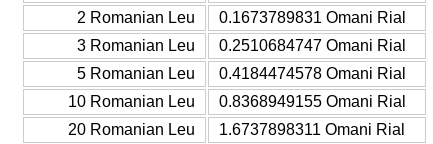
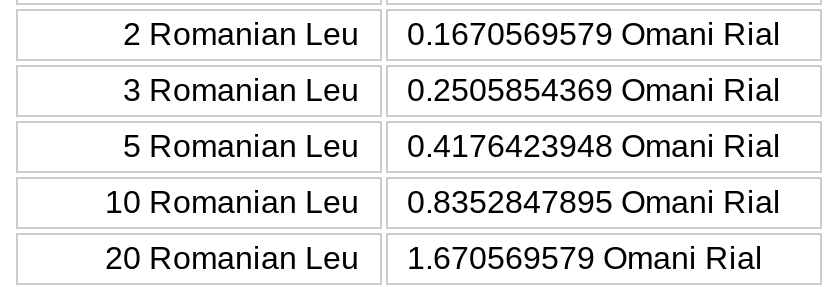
[76,9,405,26] 2 Romanian Leu 0.1673789831 Omani Rial -> [123,16,781,50] 2 Romanian Leu 0.1670569579 Omani Rial
[76,37,405,54] 3 Romanian Leu 0.2510684747 Omani Rial -> [123,72,781,106] 3 Romanian Leu 0.2505854369 Omani Rial
[76,65,405,82] 5 Romanian Leu 0.4184474578 Omani Rial -> [123,128,781,162] 5 Romanian Leu 0.4176423948 Omani Rial
[67,93,405,110] 10 Romanian Leu 0.8368949155 Omani Rial -> [105,184,781,218] 10 Romanian Leu 0.8352847895 Omani Rial
[67,121,404,138] 20 Romanian Leu 1.6737898311 Omani Rial -> [105,240,763,274] 20 Romanian Leu 1.670569579 Omani Rial

